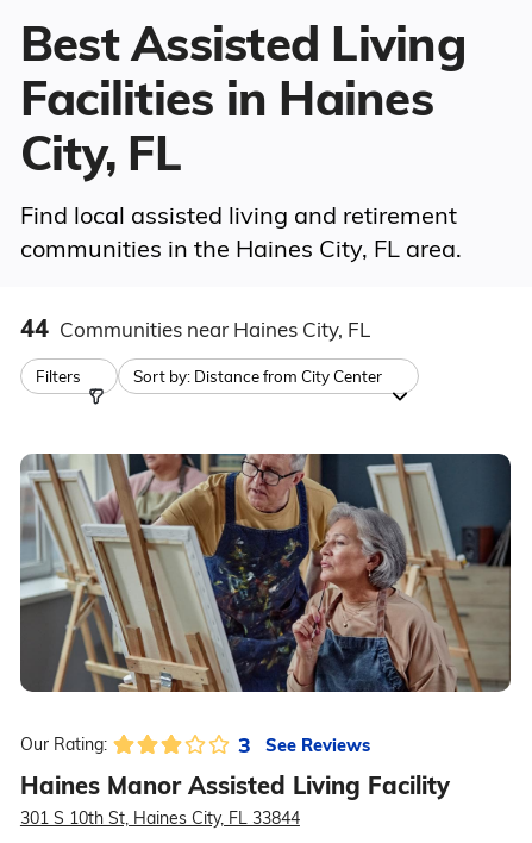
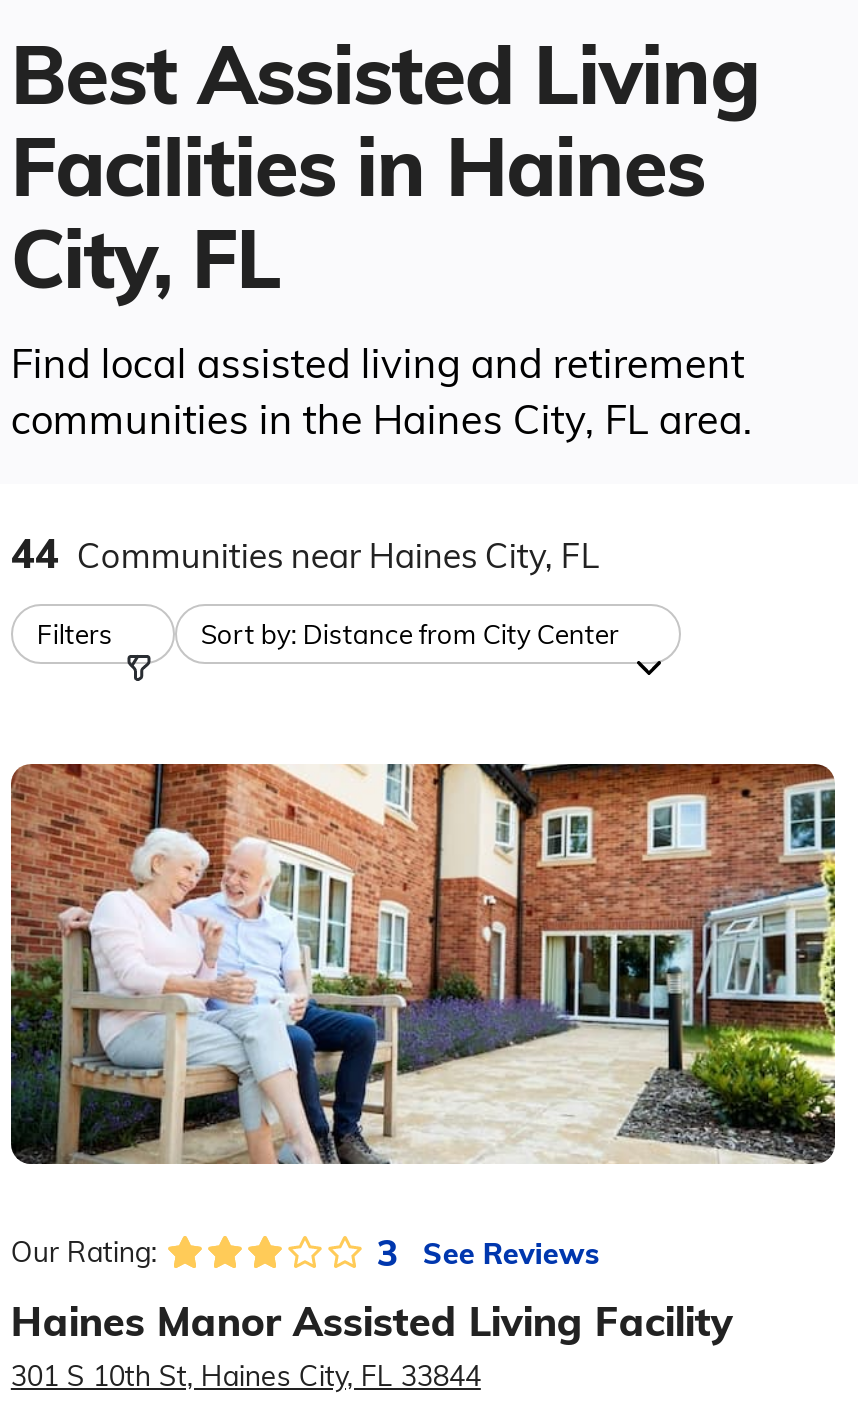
[19,452,512,693] [image] -> [9,762,837,1166] [image]

